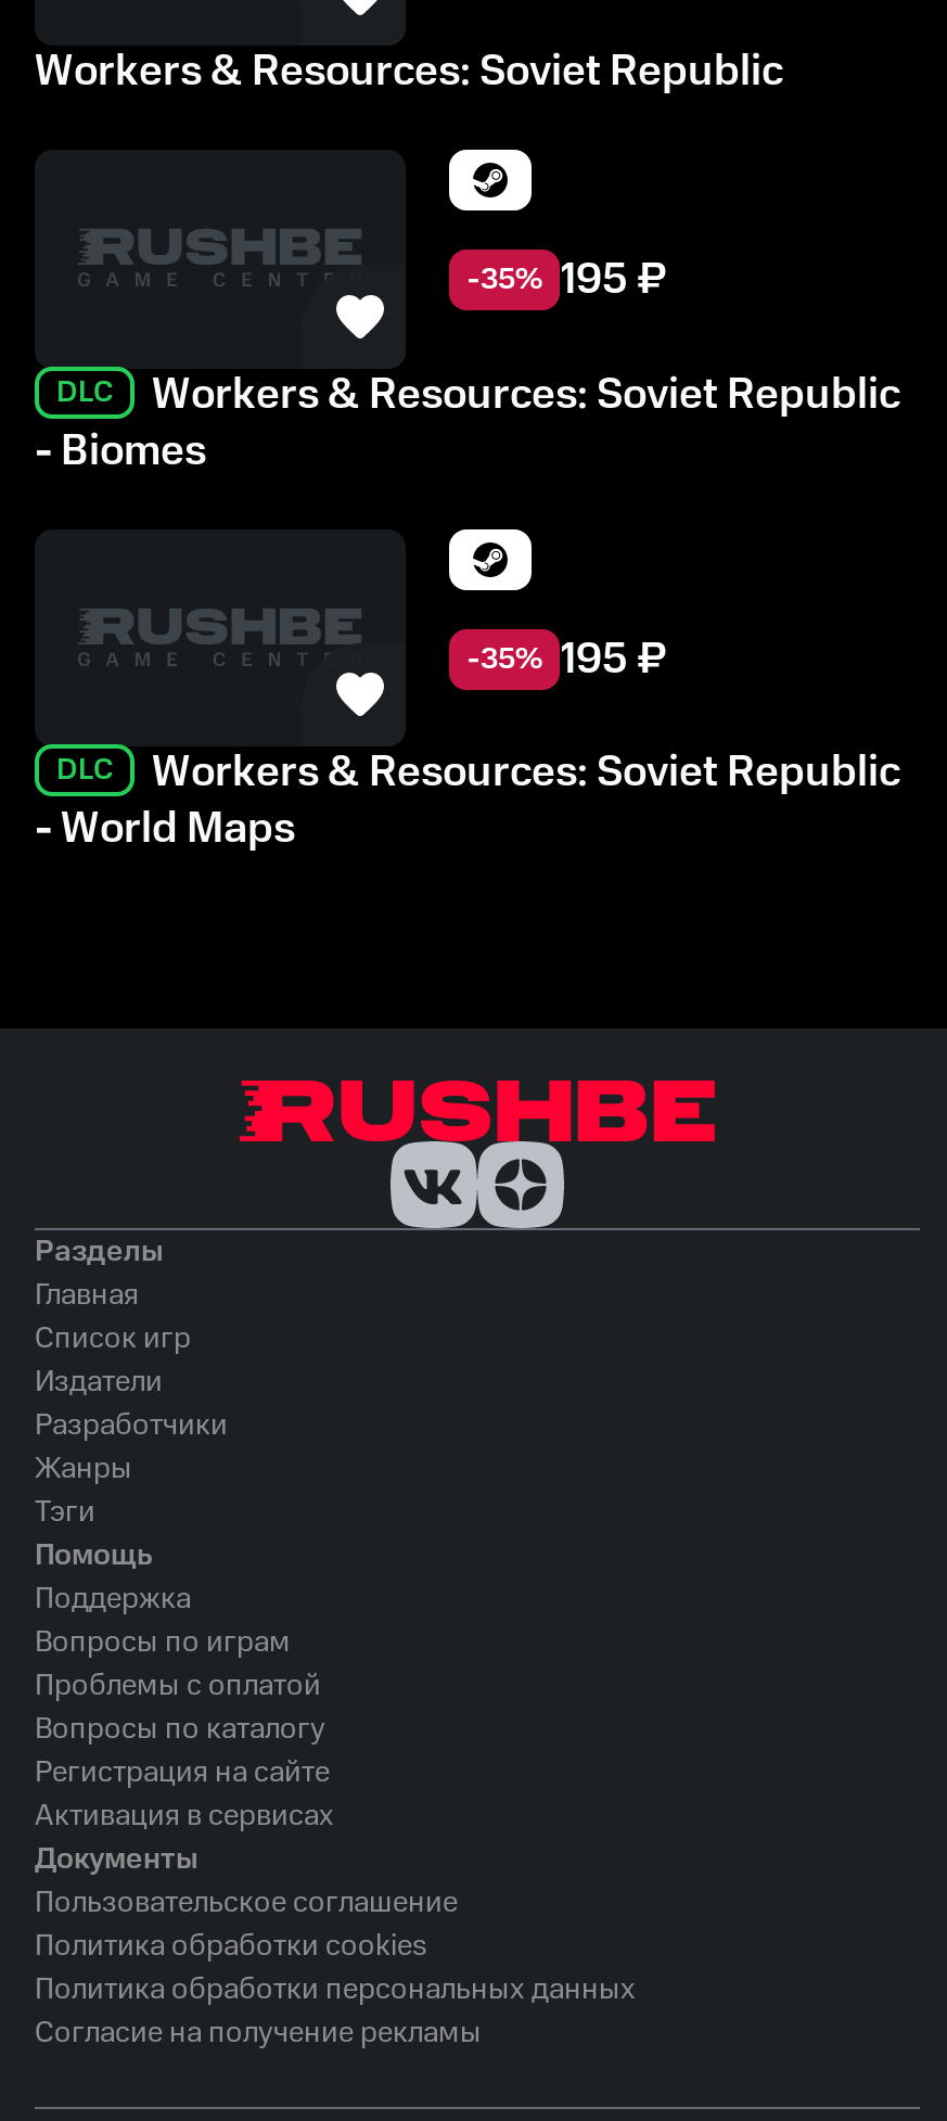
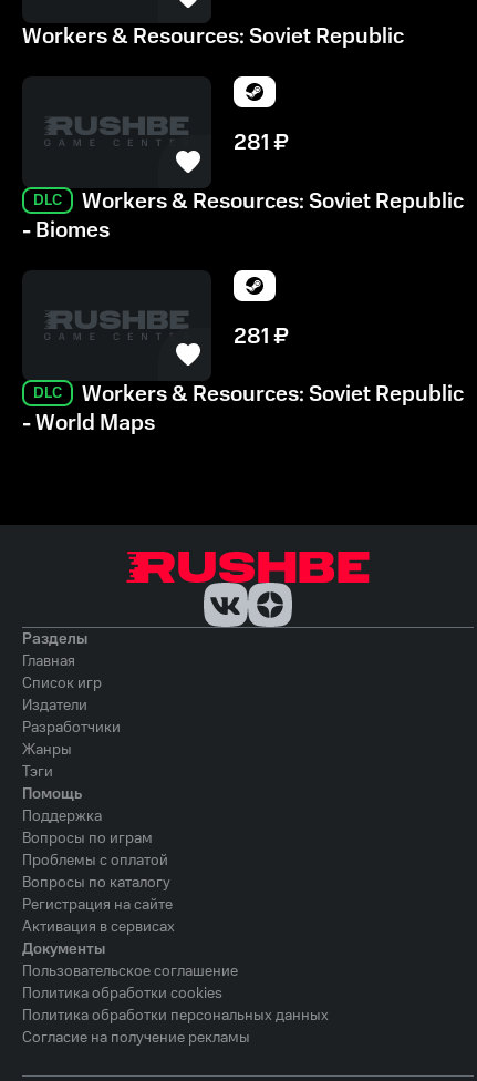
[467,249,667,310] -35% 195 ₽ -> [234,127,289,158] 281 ₽
[467,628,667,689] -35% 195 ₽ -> [234,321,289,352] 281 ₽

